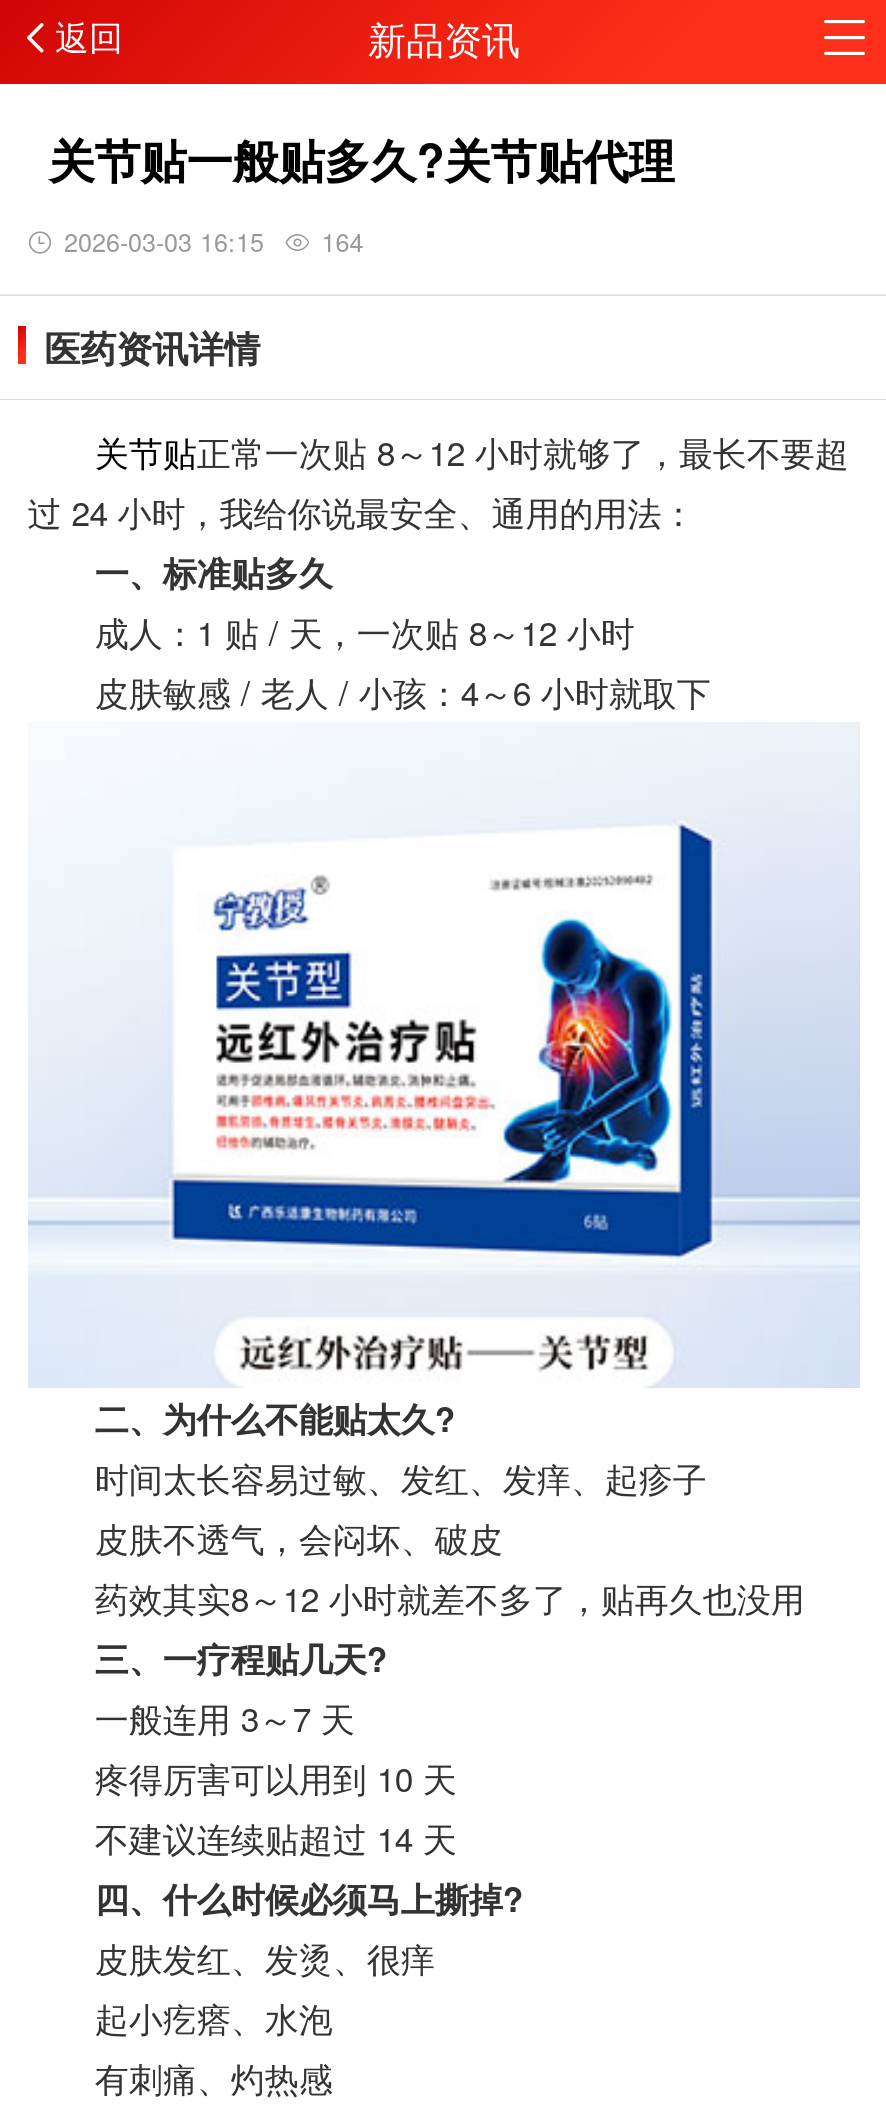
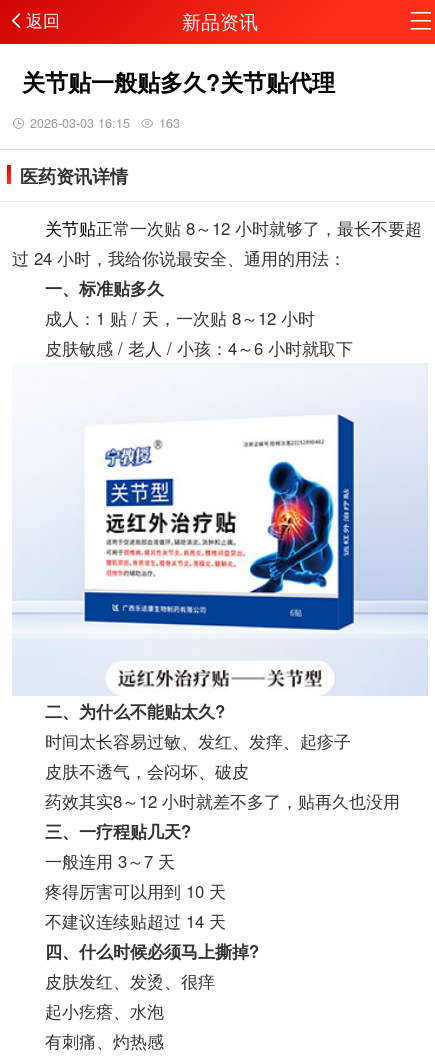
[64,225,364,261] 2026-03-03 16:15 164 -> [30,114,180,132] 2026-03-03 16:15 163

